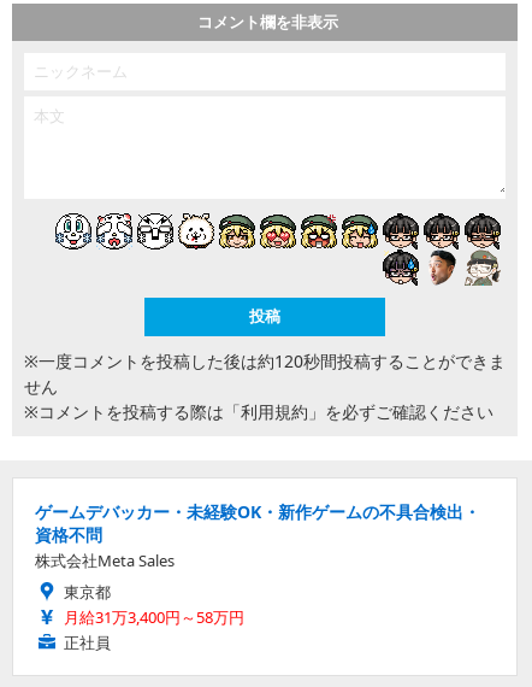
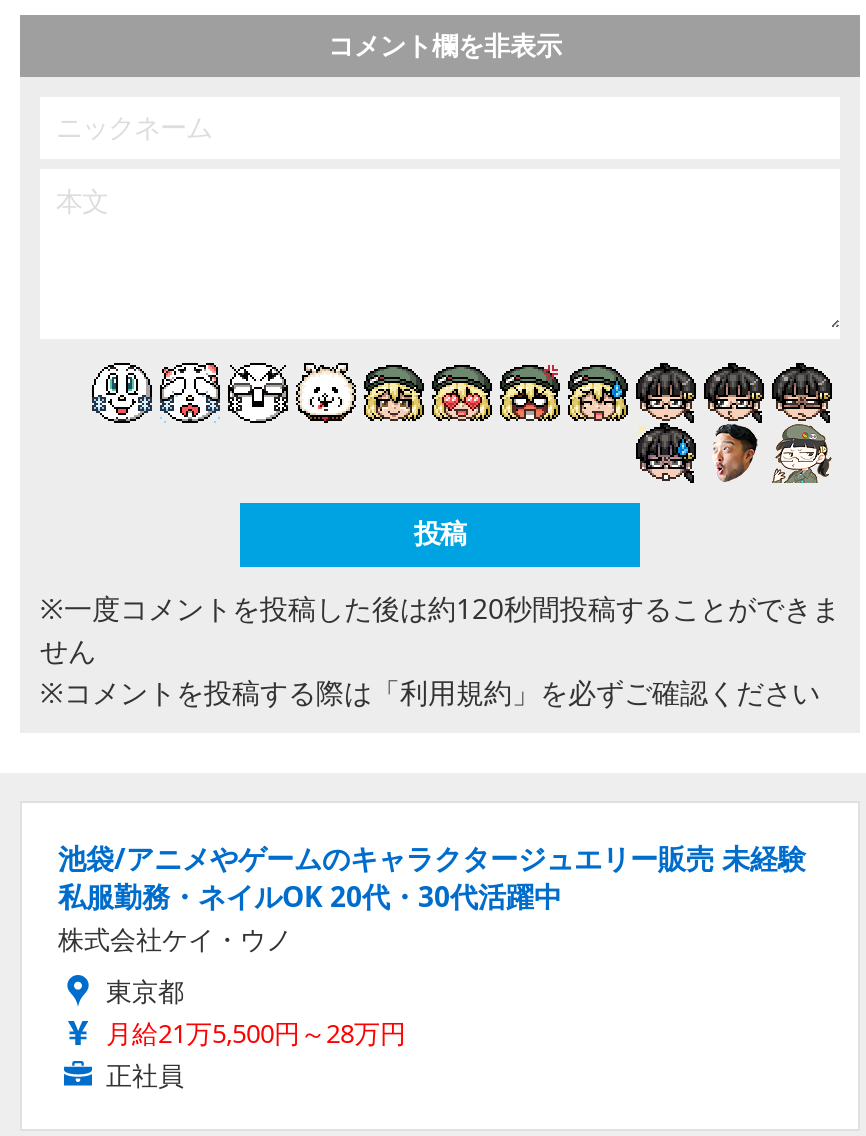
[35,501,480,572] ゲームデバッカー・未経験OK・新作ゲームの不具合検出・ | 資格不問 | 株式会社Meta Sales -> [58,840,806,958] 池袋/アニメやゲームのキャラクタージュエリー販売 未経験 | 私服勤務・ネイルOK 20代・30代活躍中 | 株式会社ケイ・ウノ
[64,607,244,628] 月給31万3,400円～58万円 -> [106,1016,406,1052] 月給21万5,500円～28万円

